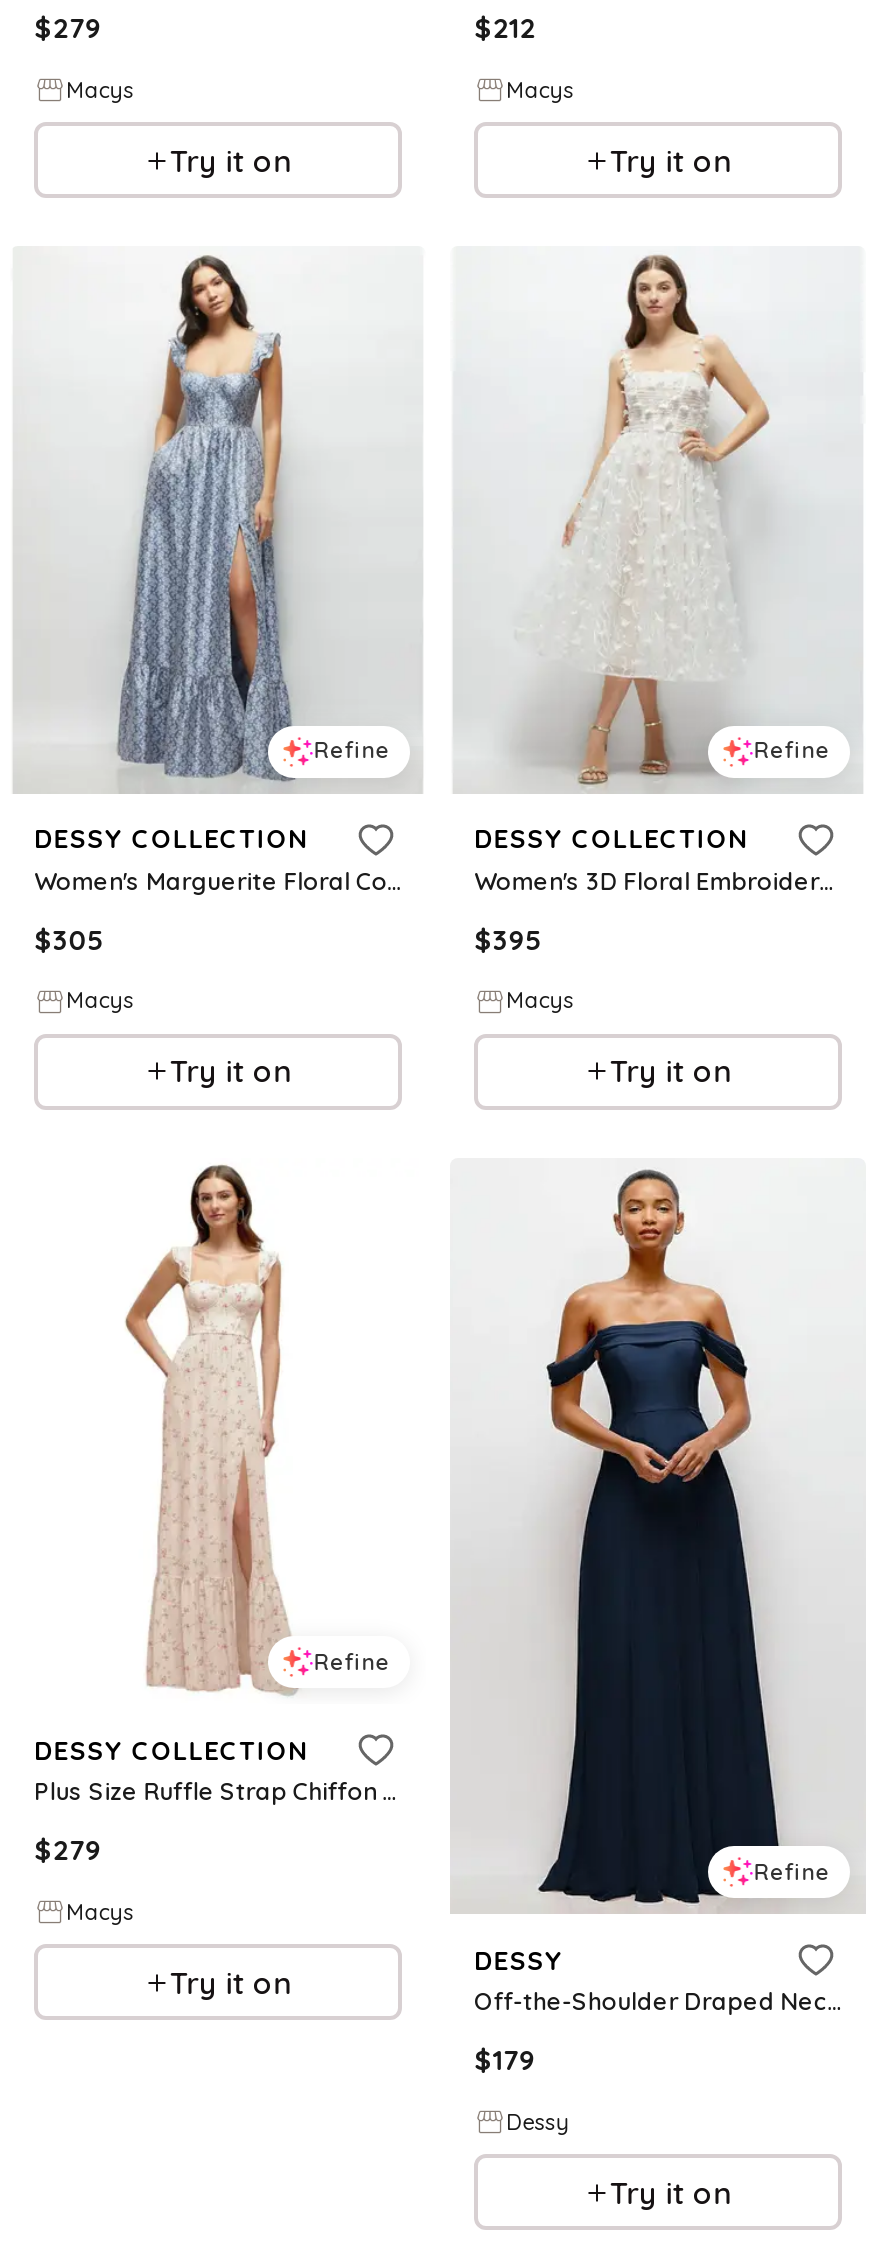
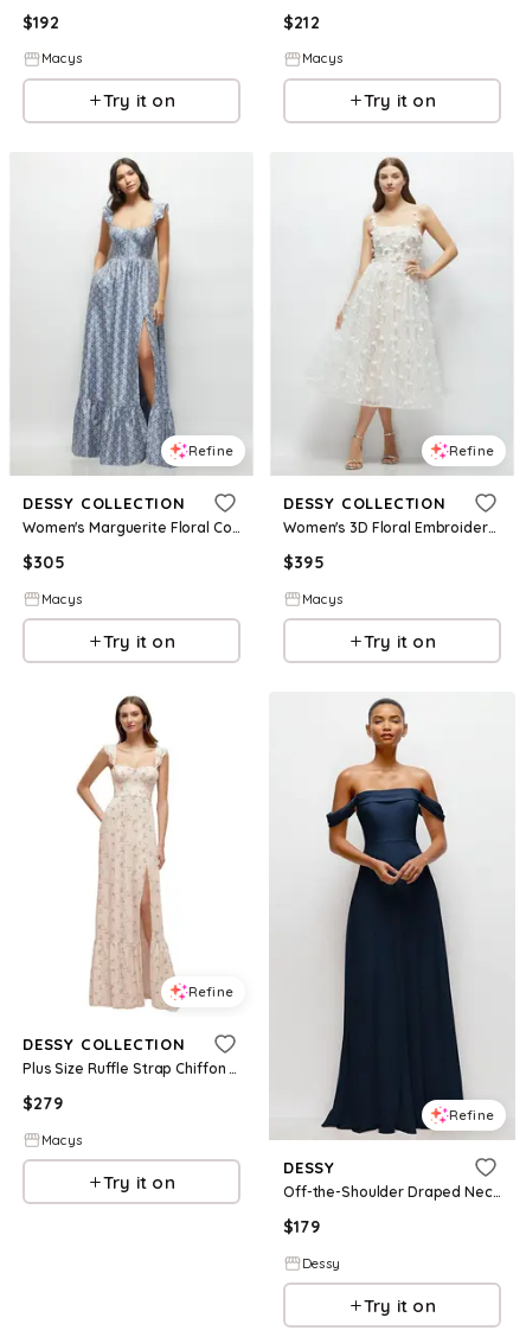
[34,11,102,47] $279 -> [23,11,59,33] $192

